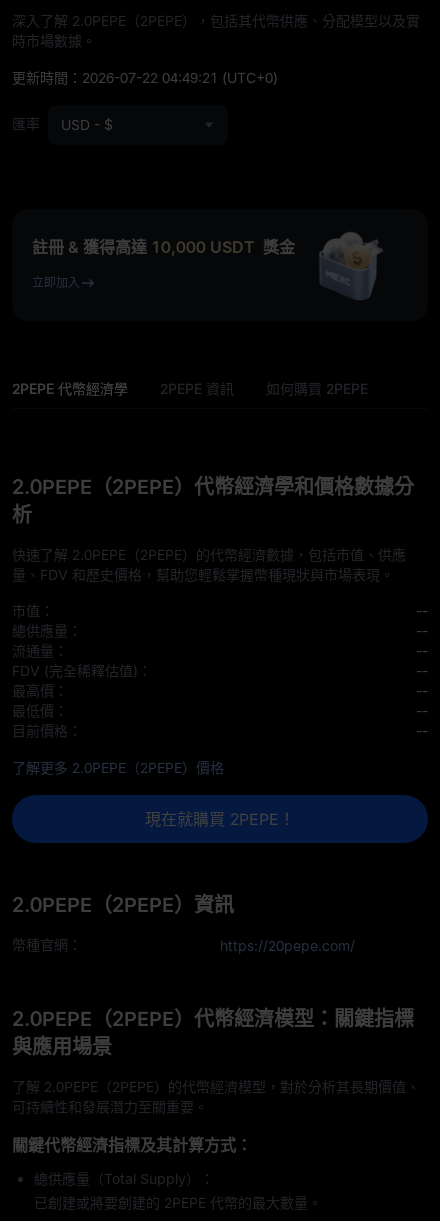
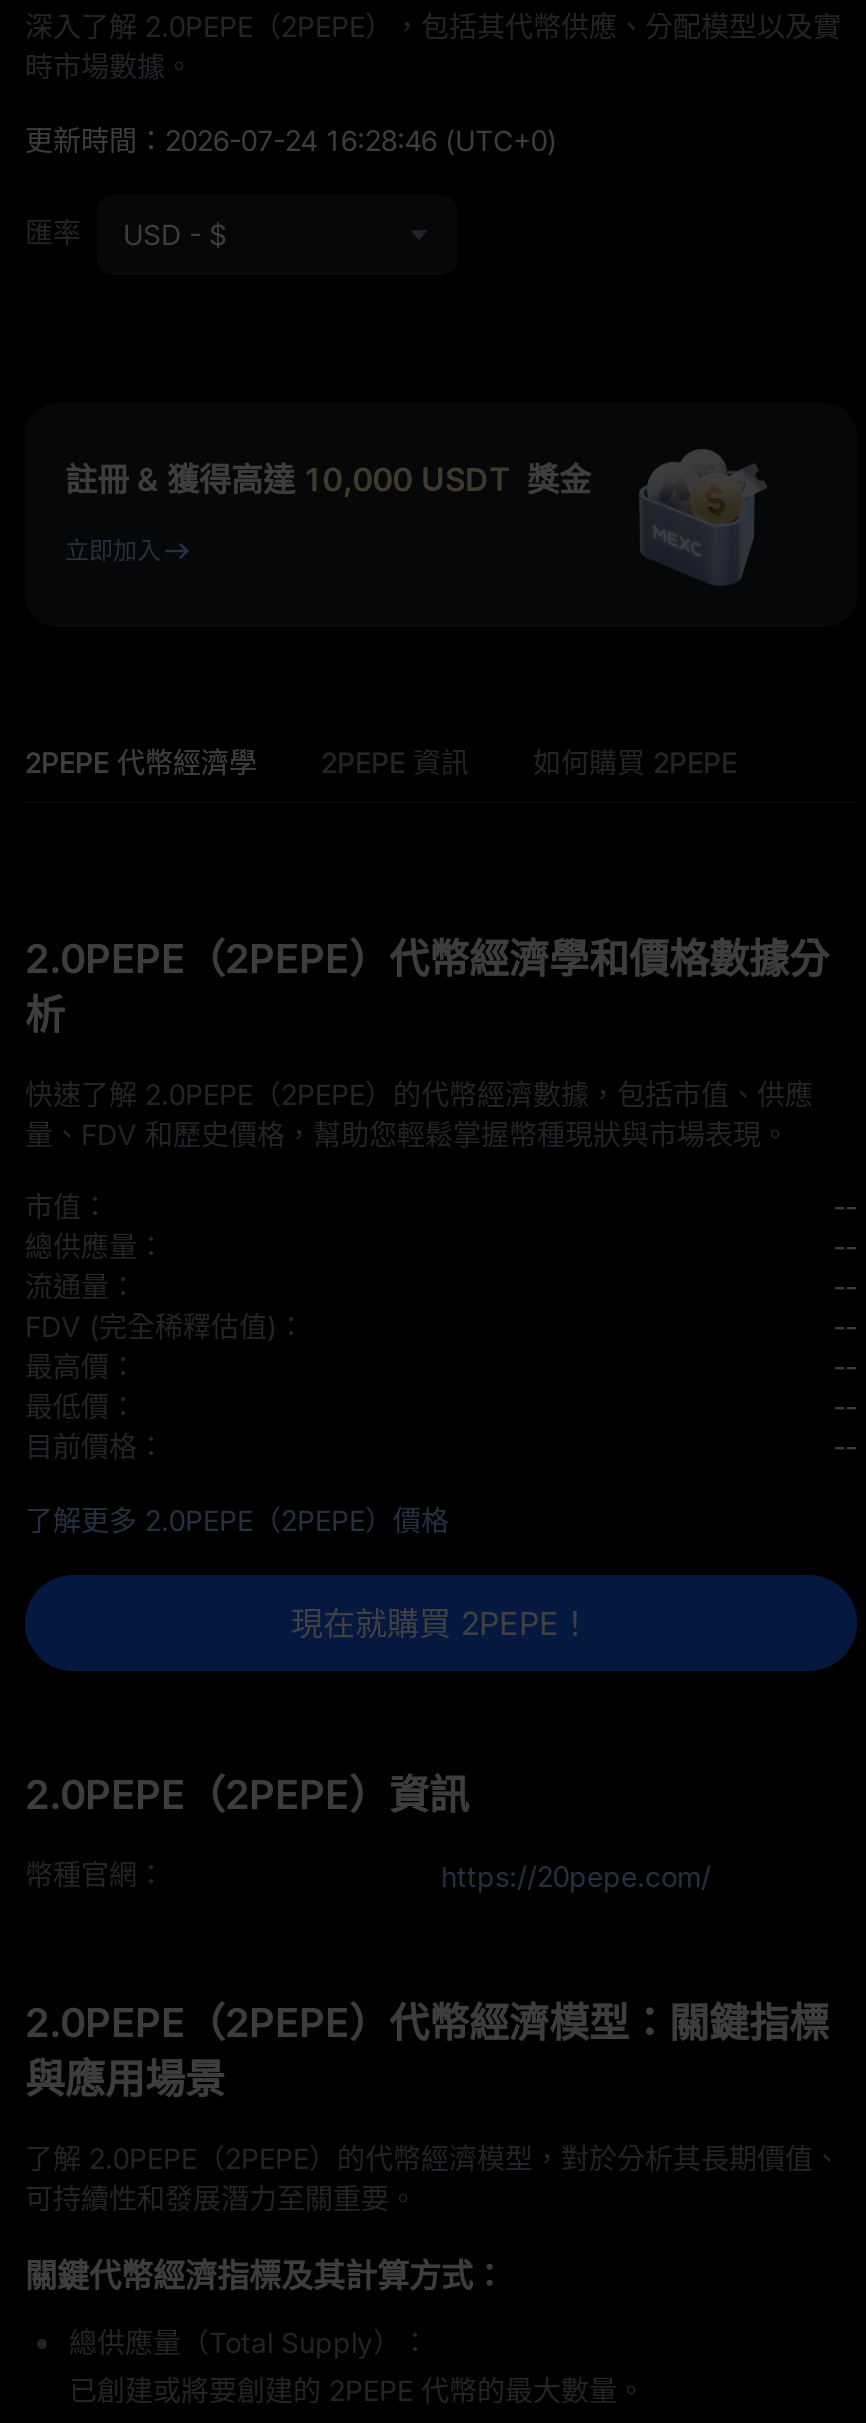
[12,69,278,86] 更新時間：2026-07-22 04:49:21 (UTC+0) -> [25,124,557,158] 更新時間：2026-07-24 16:28:46 (UTC+0)

